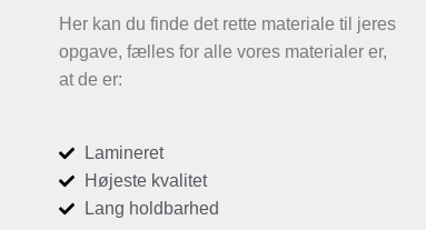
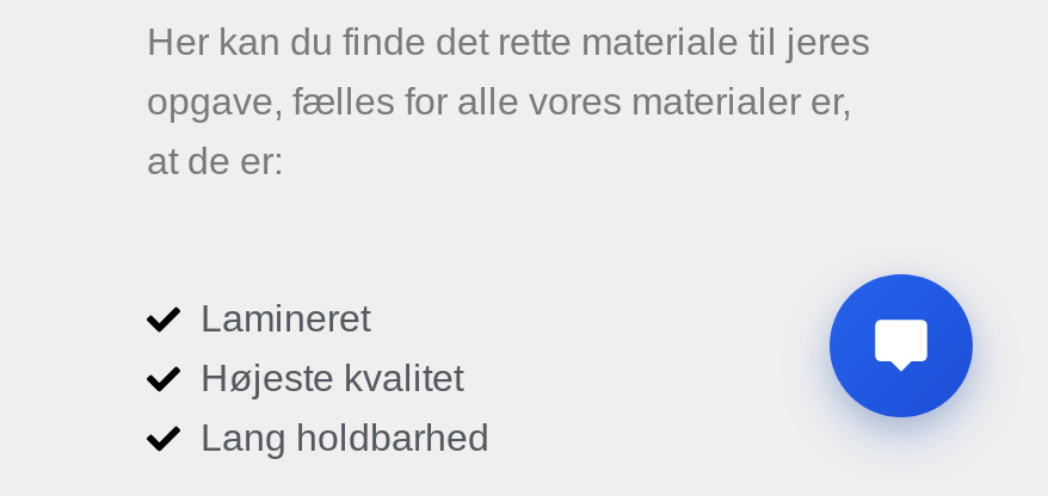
none -> [822,272,980,439] [image]

